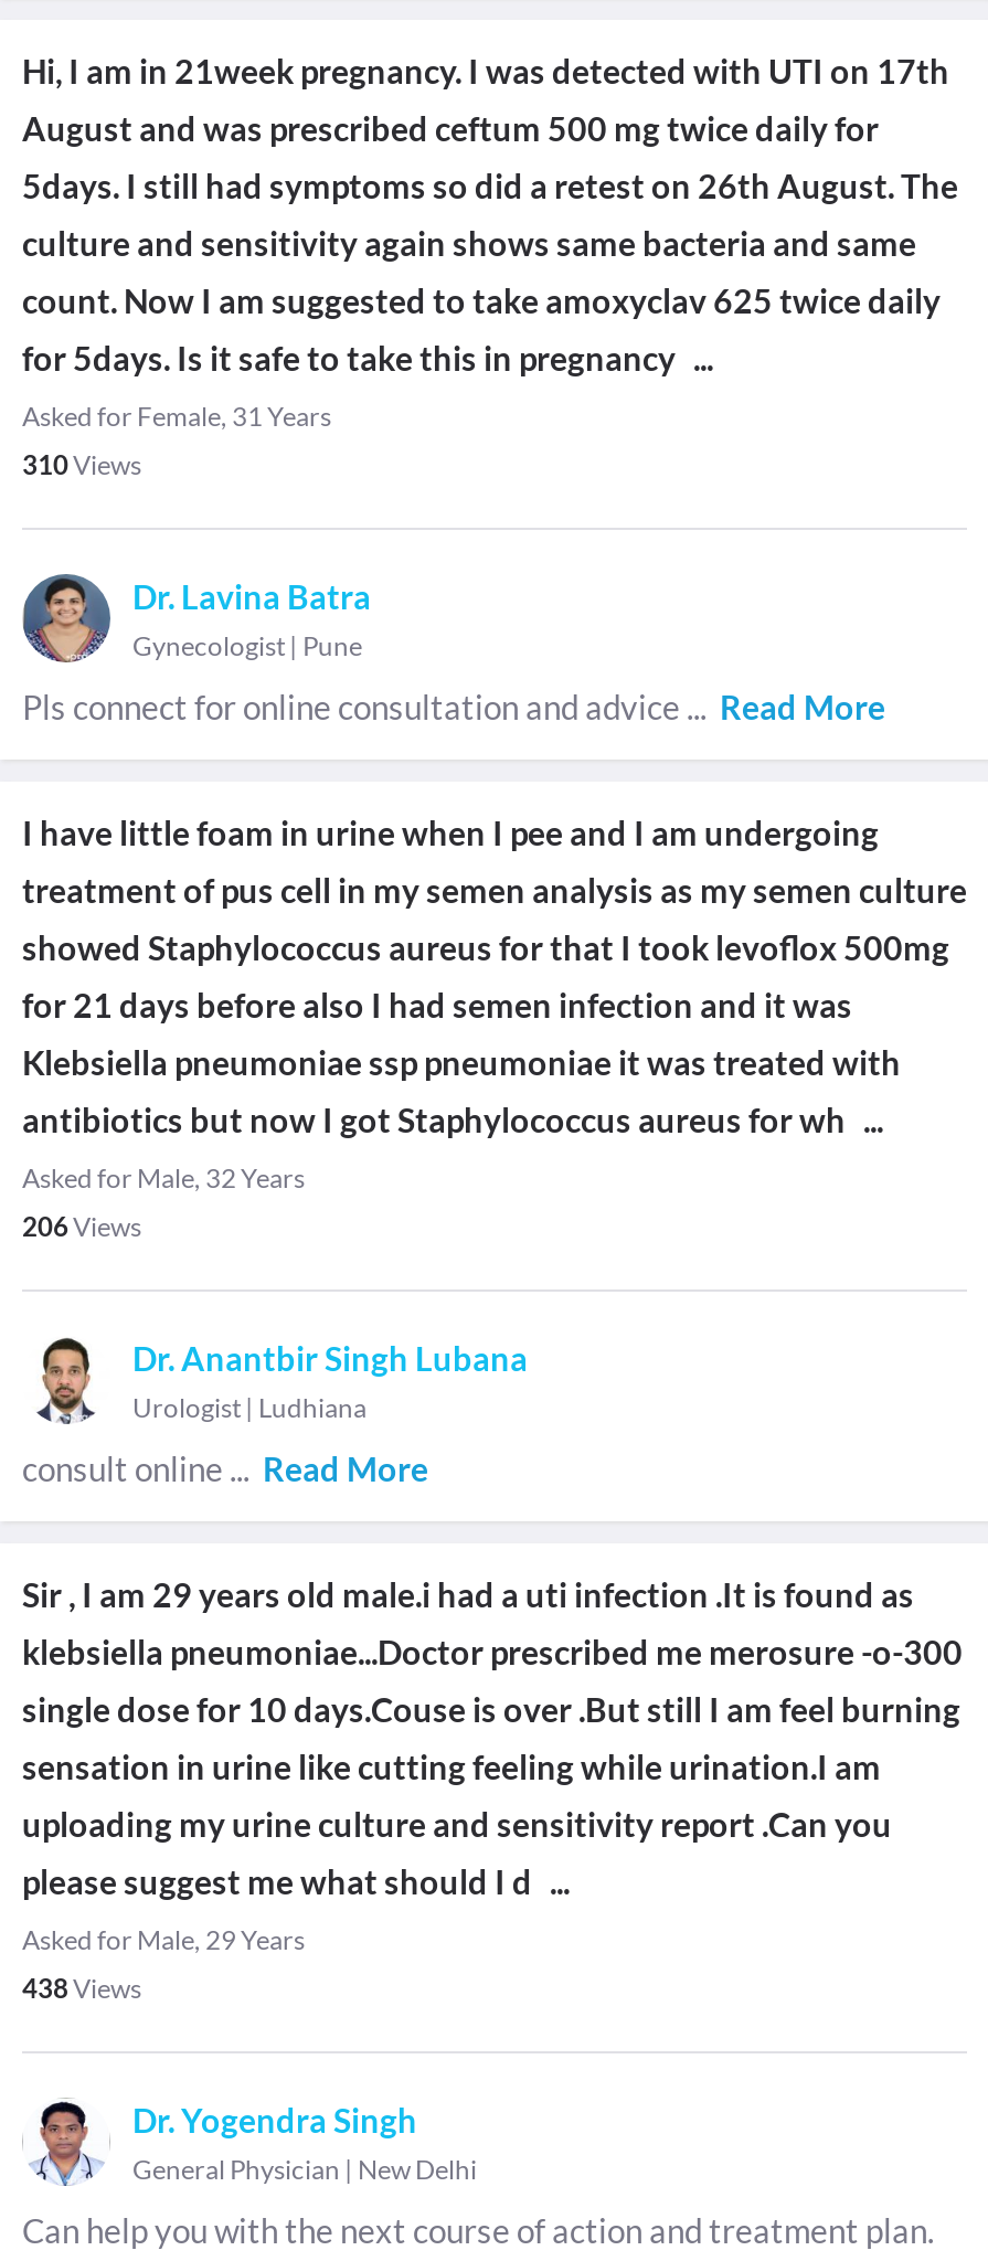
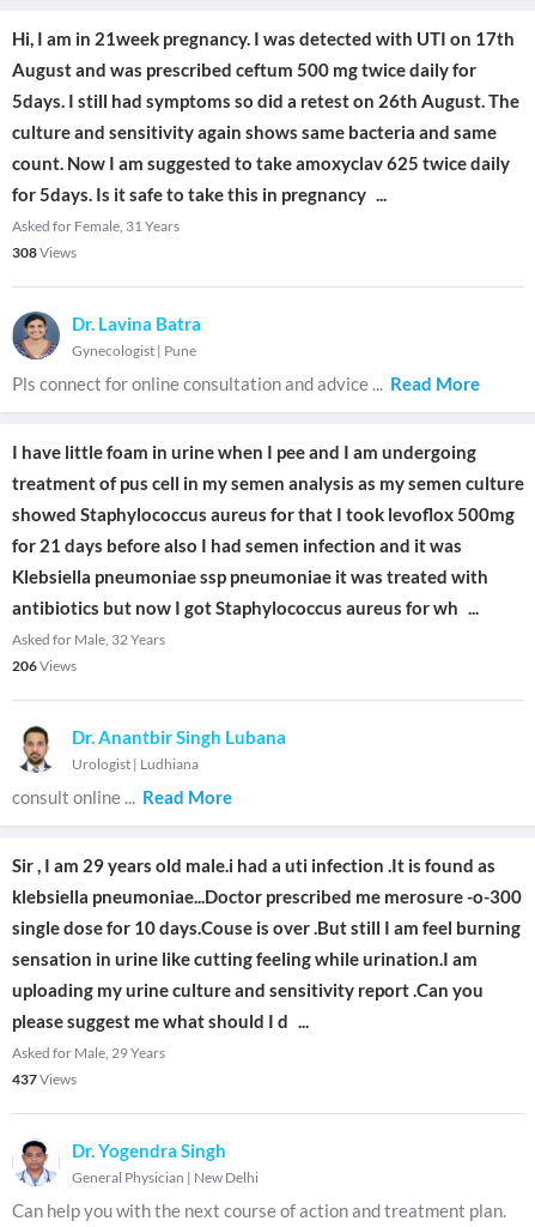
[22,448,146,481] 310Views -> [12,243,79,261] 308Views
[22,1972,146,2005] 438Views -> [12,1070,79,1088] 437Views

